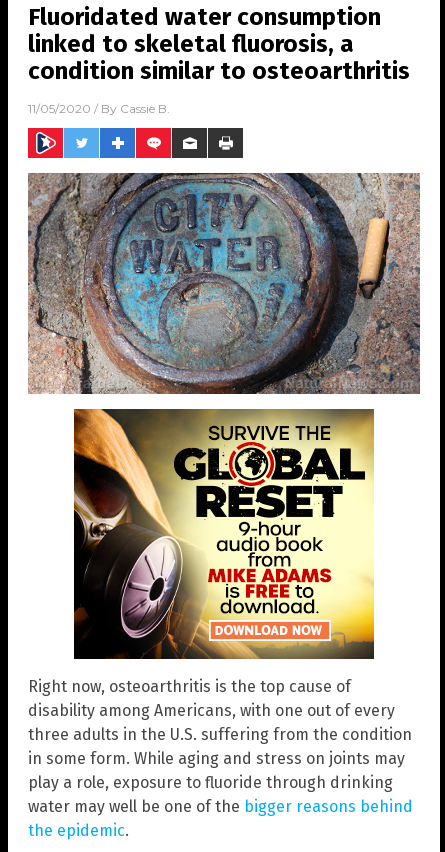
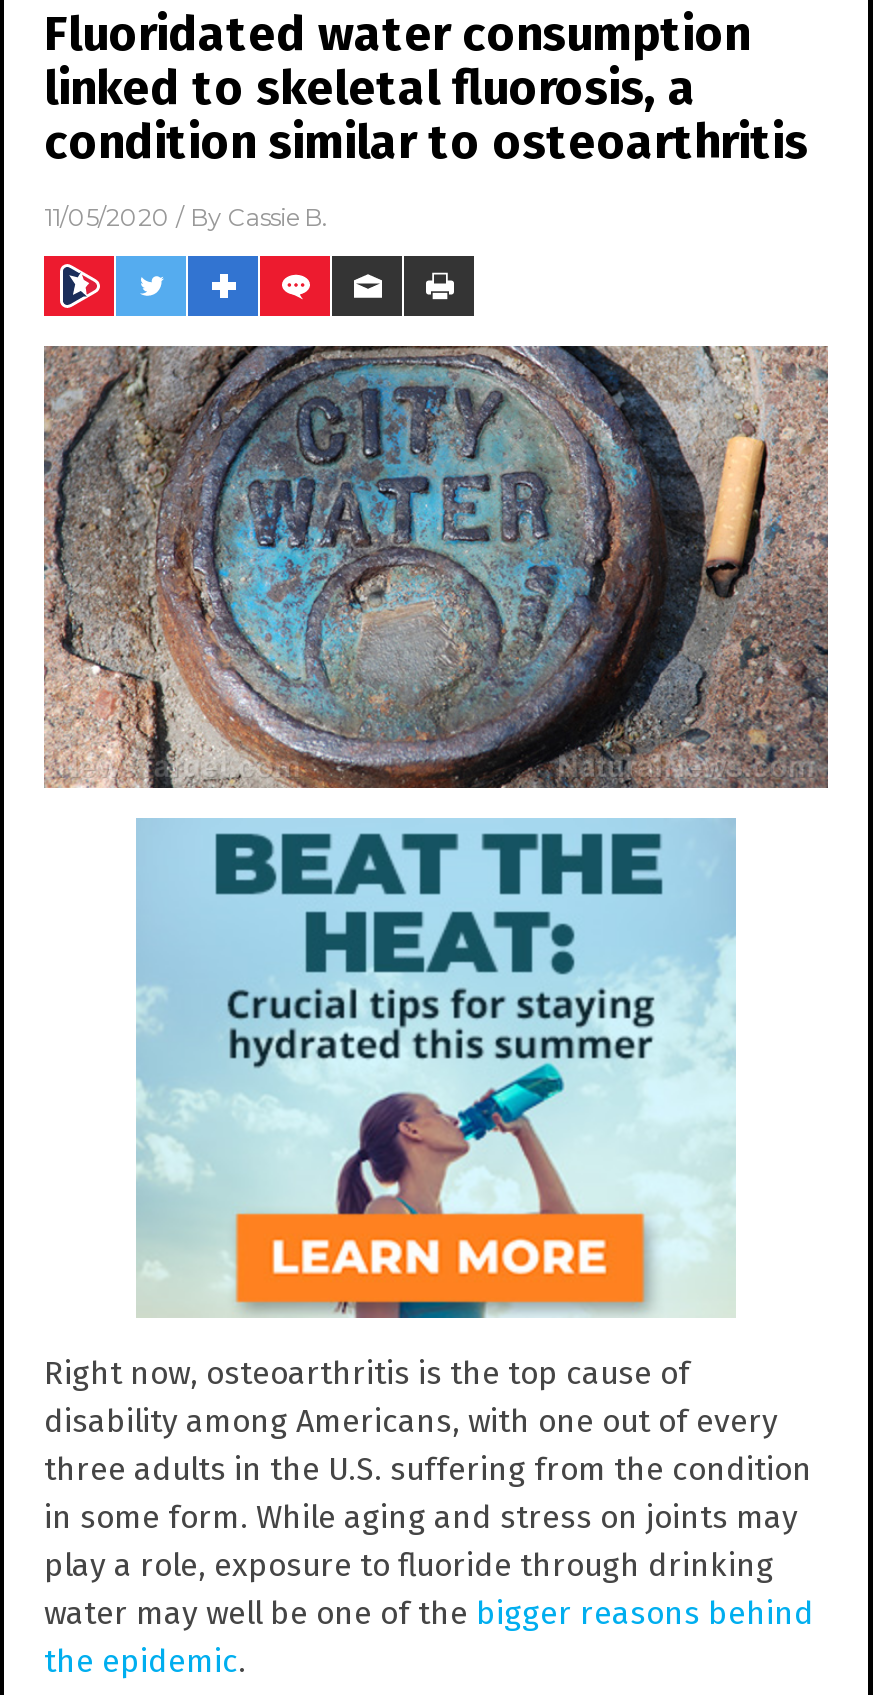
[73,408,375,660] [image] -> [136,818,736,1320] [image]

